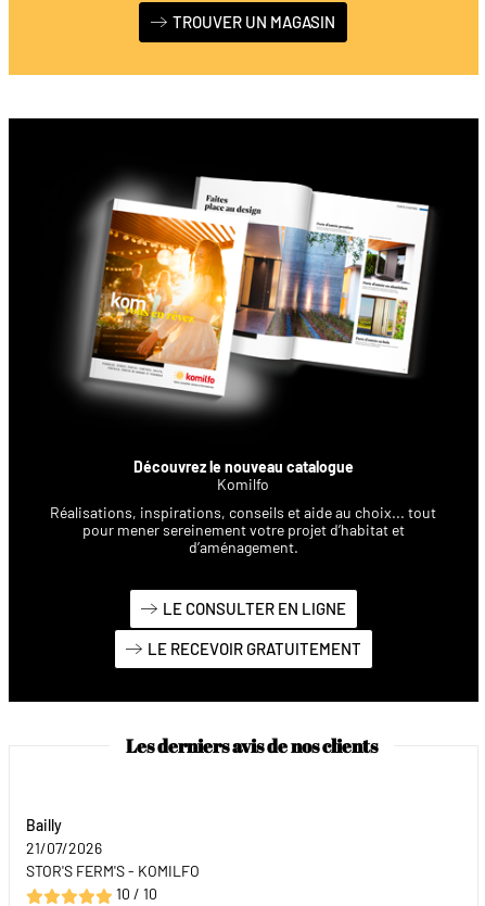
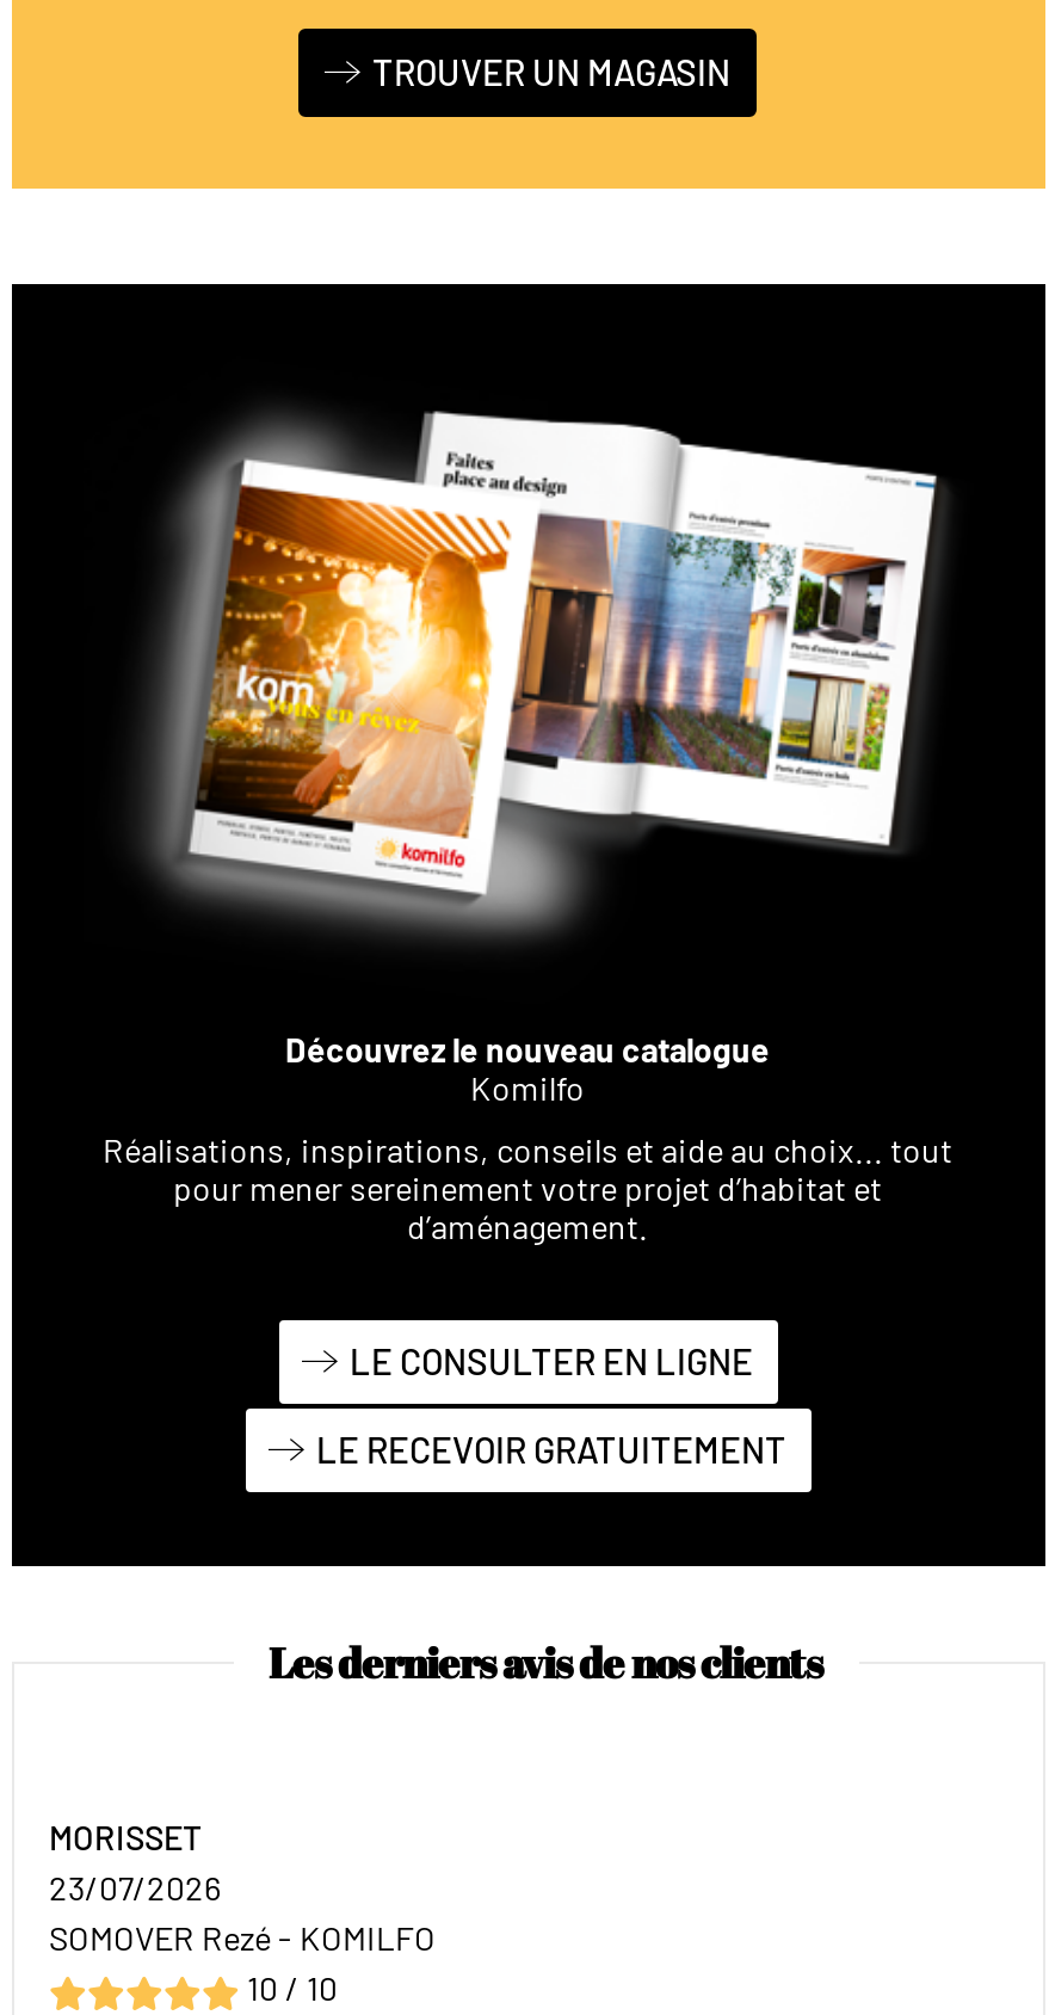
[25,816,199,880] Bailly | 21/07/2026 | STOR'S FERM'S - KOMILFO -> [49,1818,436,1958] MORISSET | 23/07/2026 | SOMOVER Rezé - KOMILFO

